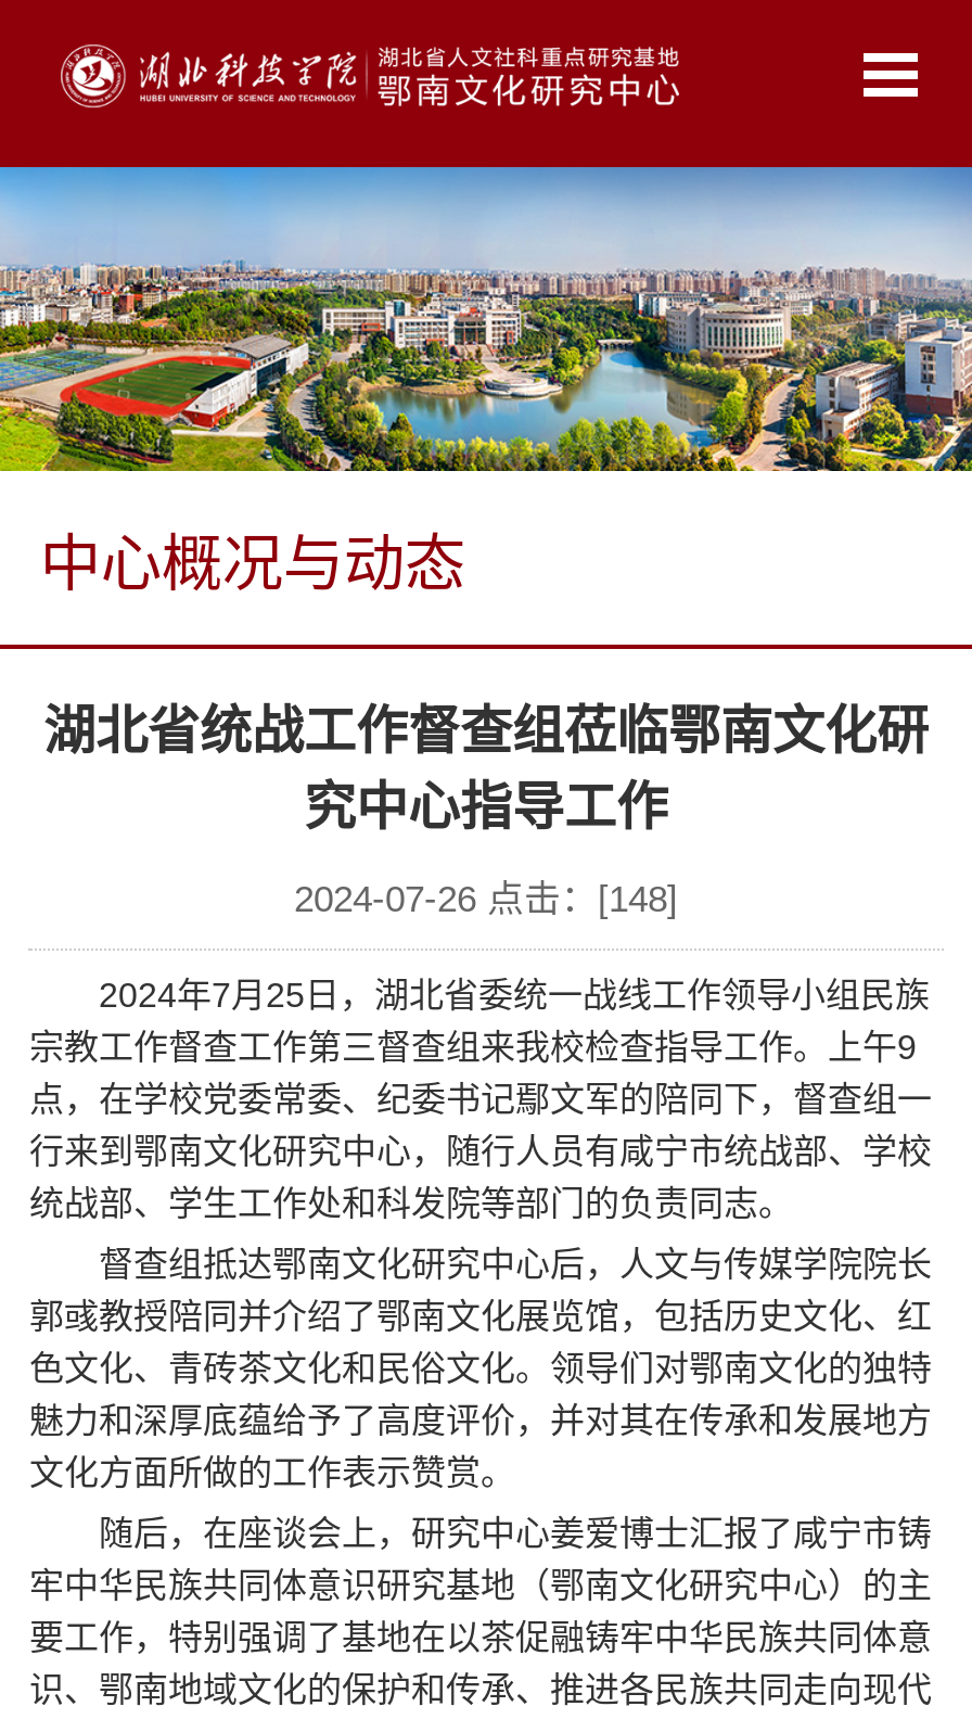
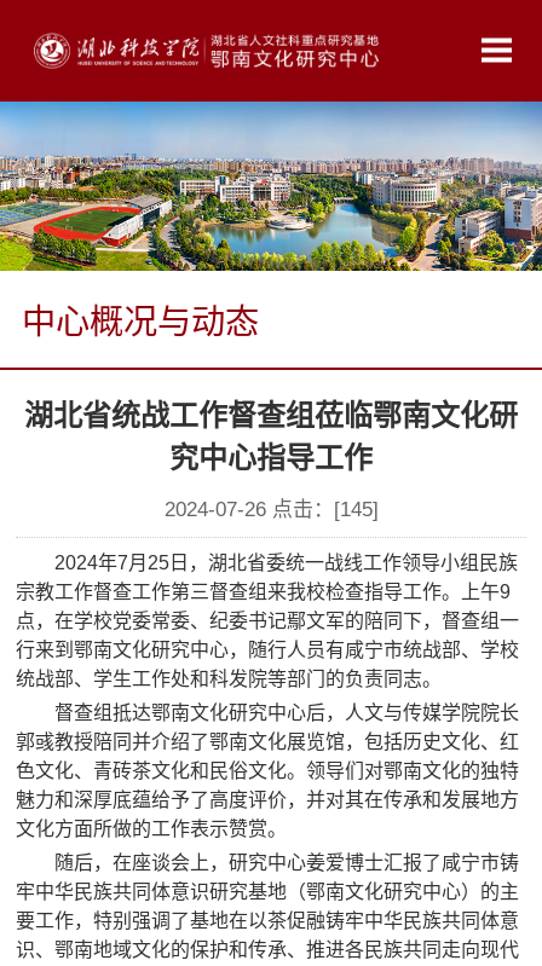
[294,878,678,919] 2024-07-26 点击：[148] -> [164,498,378,521] 2024-07-26 点击：[145]

